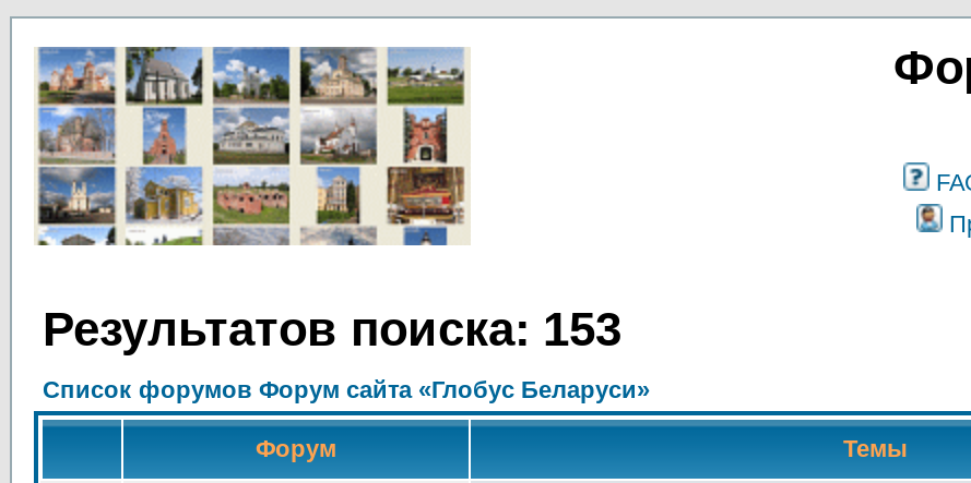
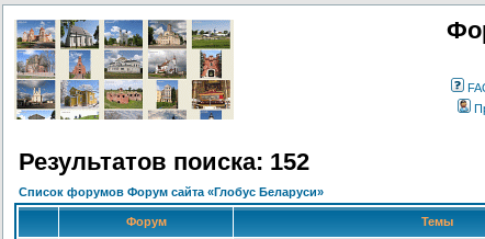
[43,302,621,357] Результатов поиска: 153 -> [19,148,309,175] Результатов поиска: 152

